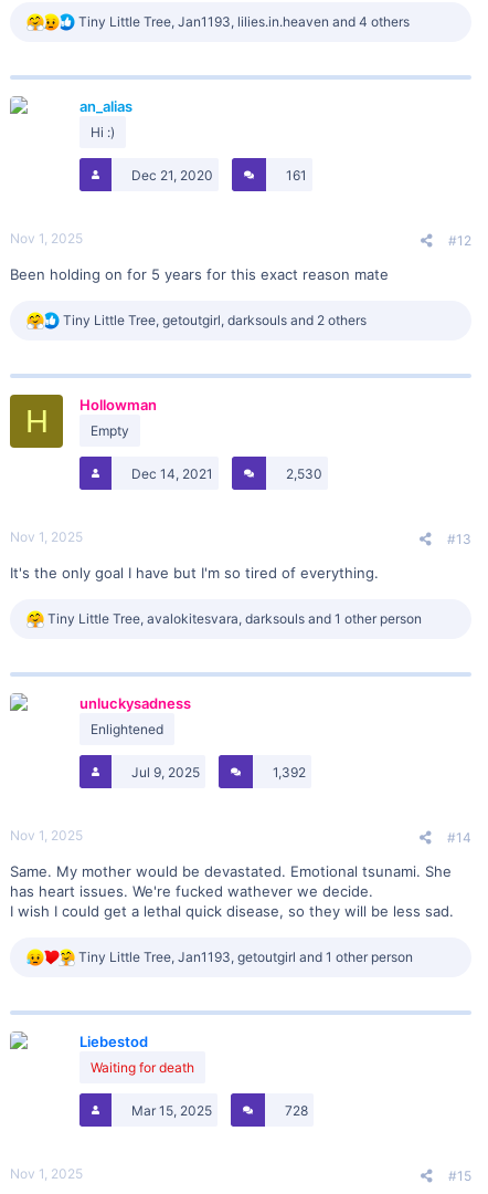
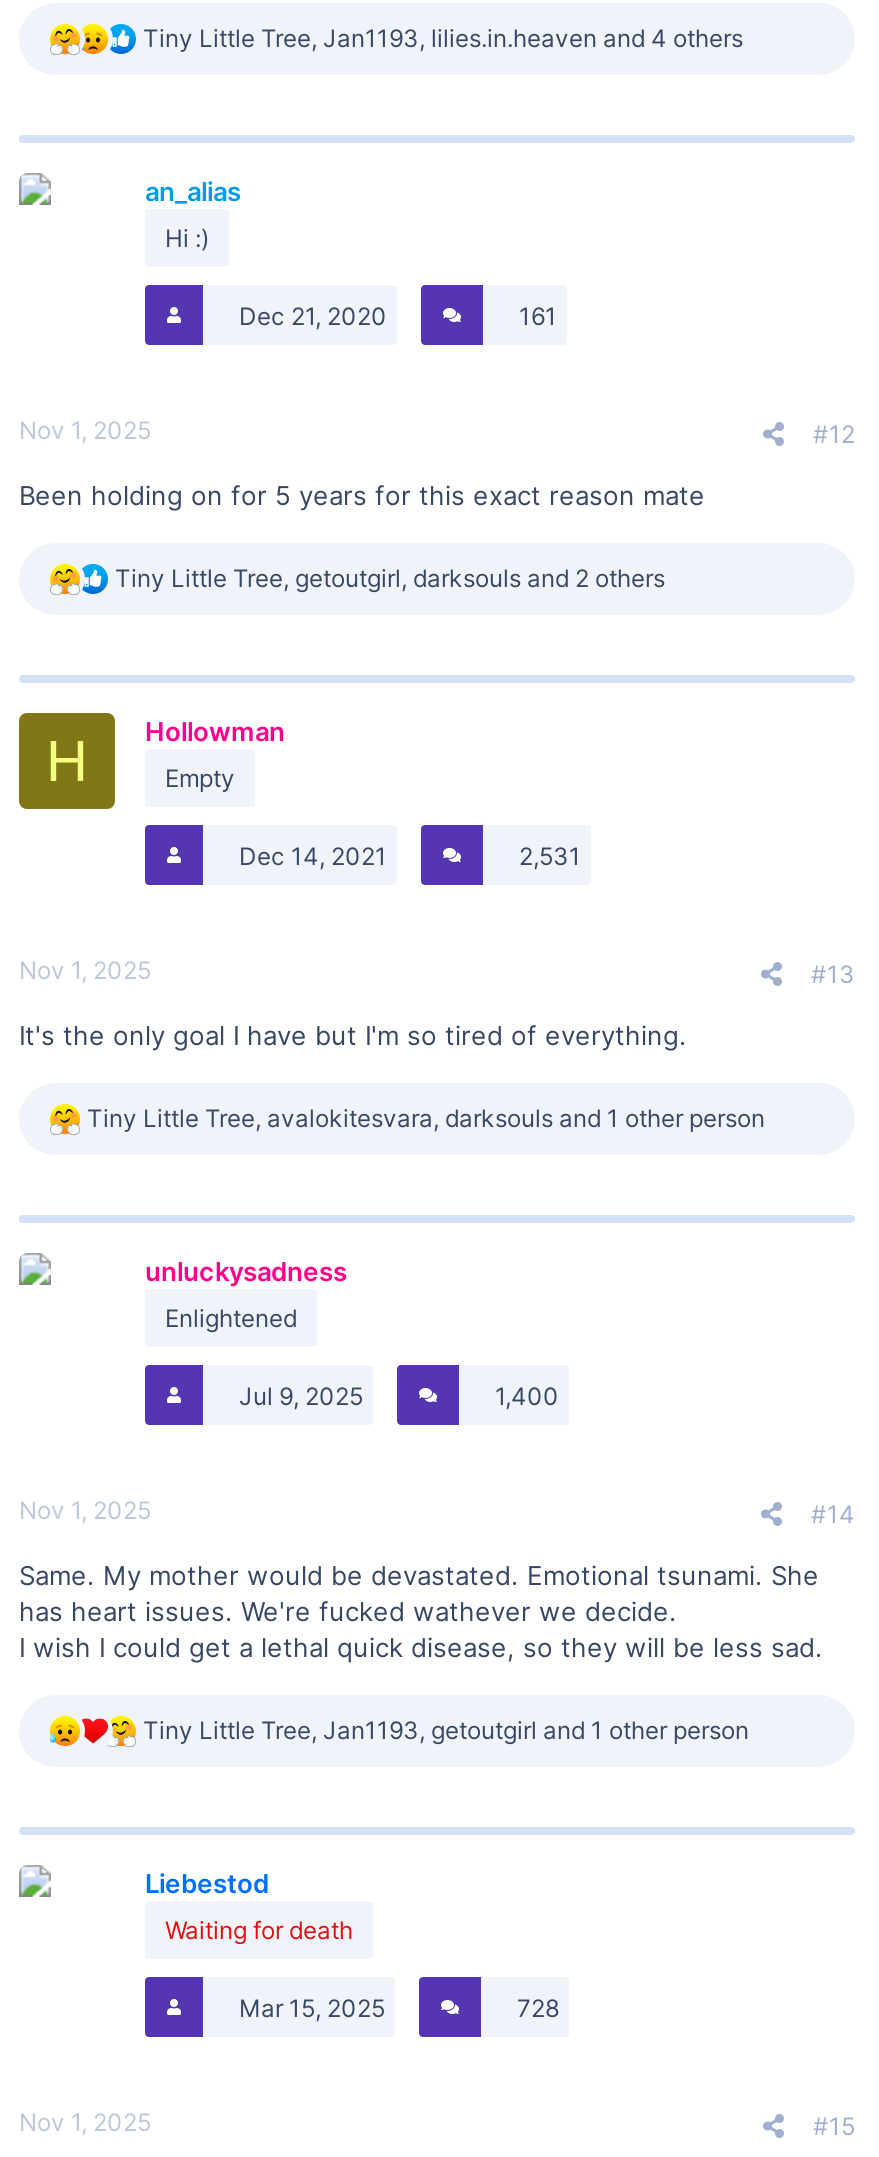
[286,465,322,482] 2,530 -> [519,841,581,871] 2,531
[273,764,306,780] 1,392 -> [495,1381,559,1411] 1,400

